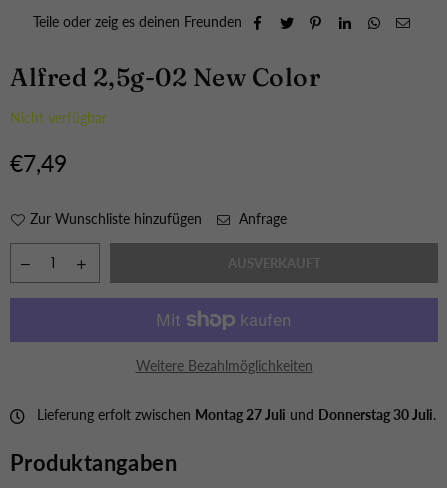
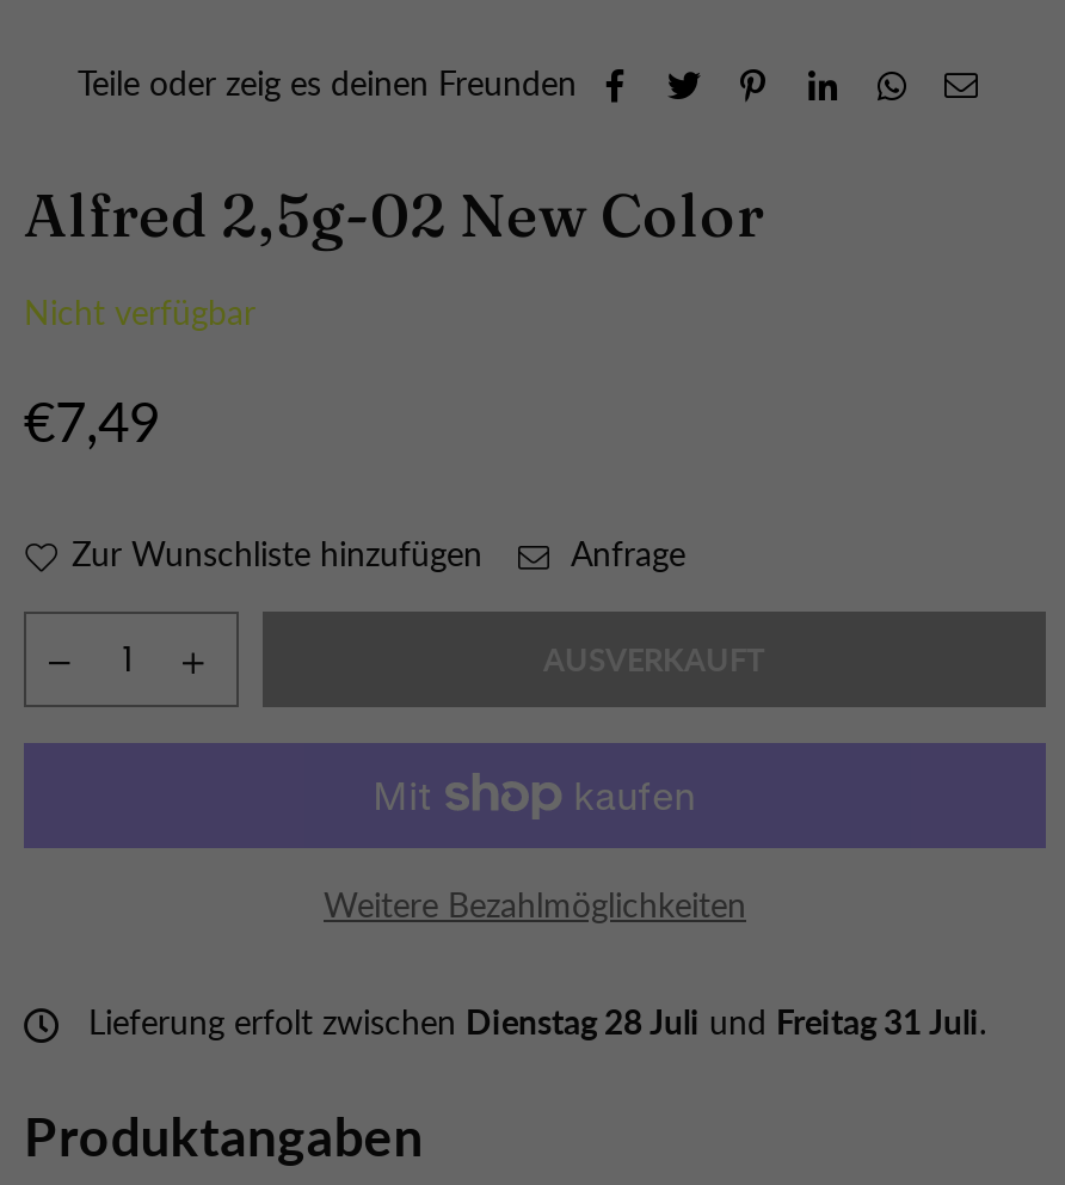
[33,406,436,423] Lieferung erfolt zwischen Montag 27 Juli und Donnerstag 30 Juli. -> [79,1001,986,1042] Lieferung erfolt zwischen Dienstag 28 Juli und Freitag 31 Juli.

